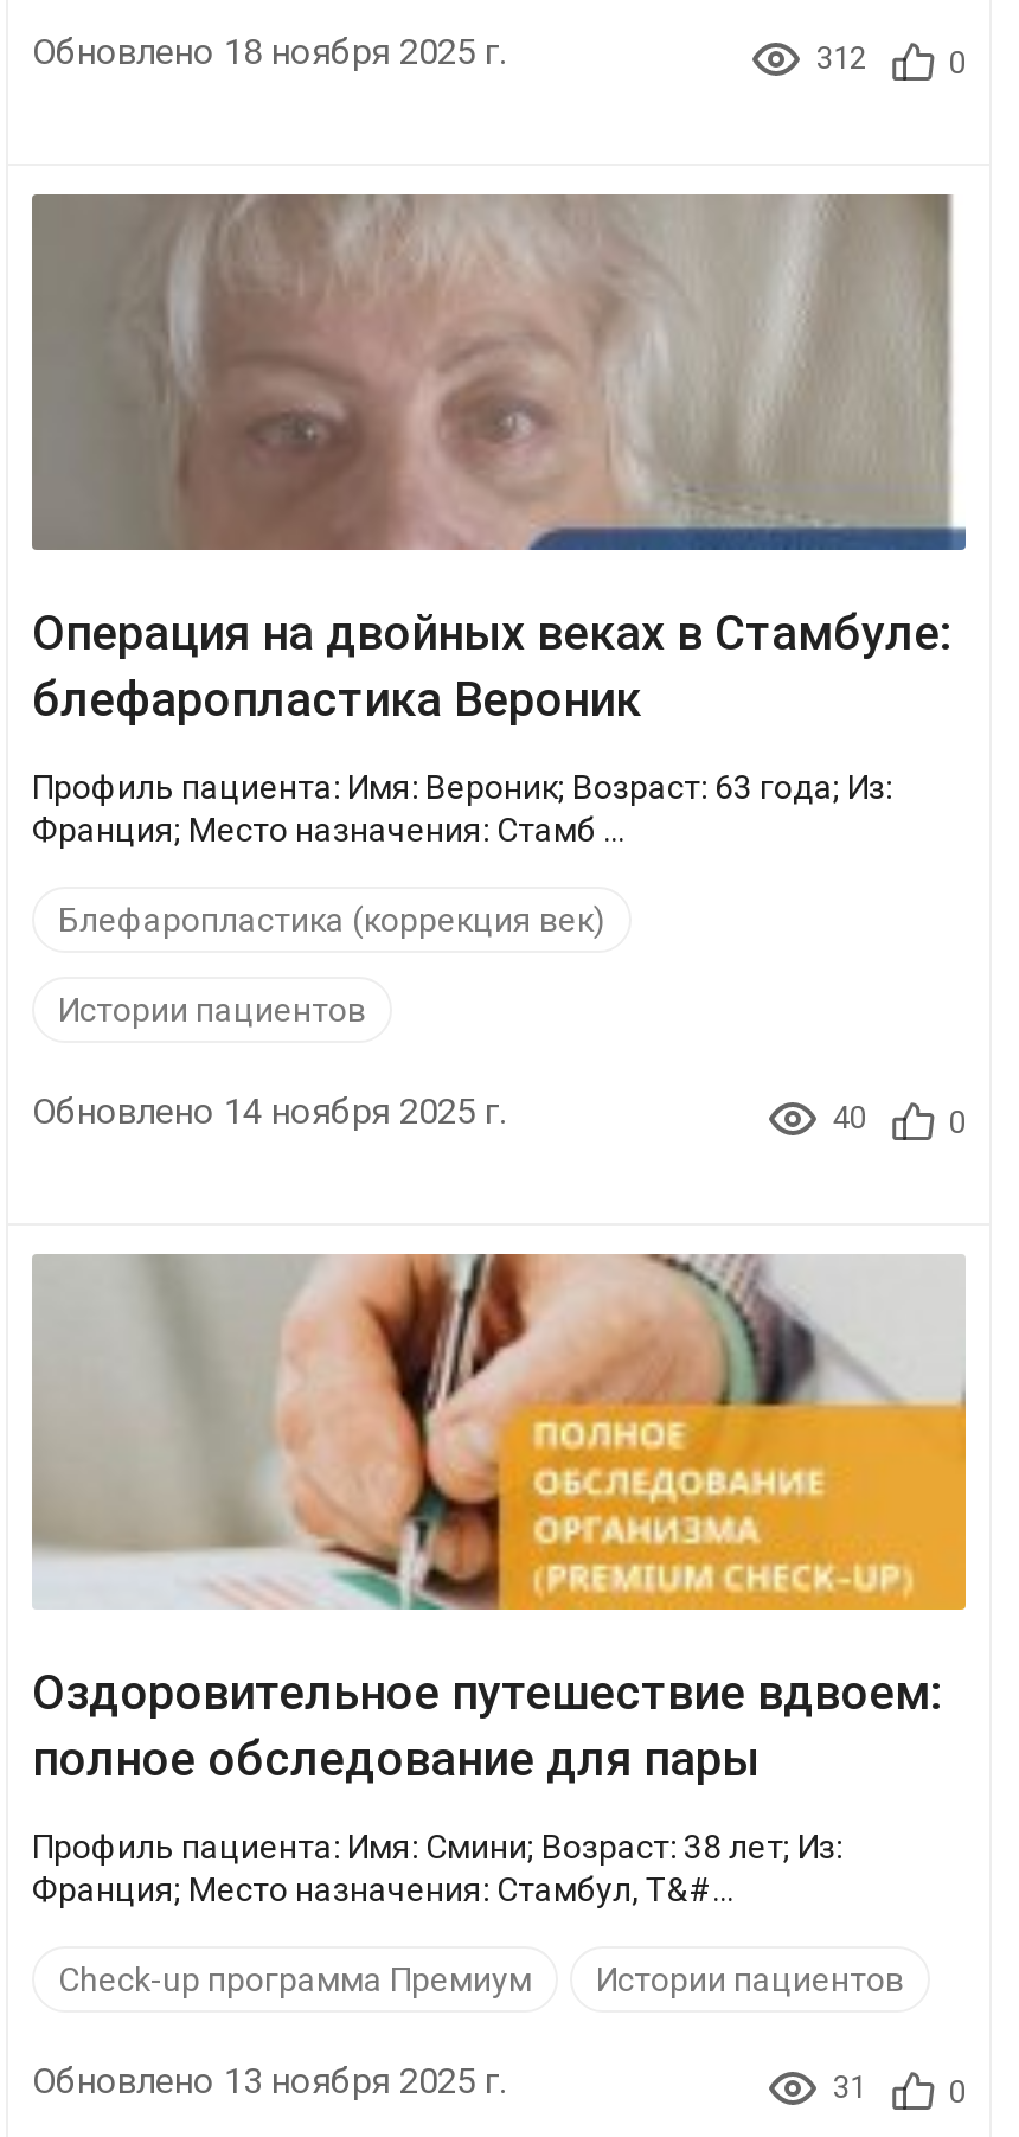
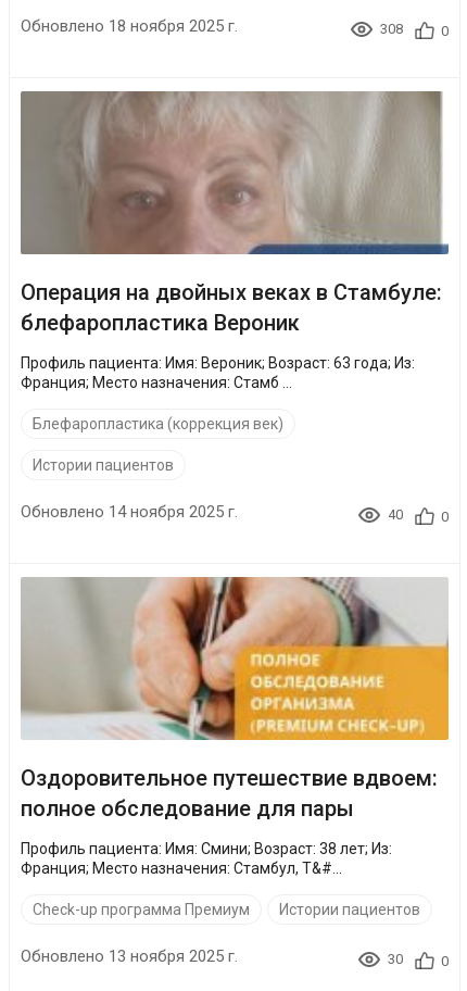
[816,41,866,77] 312 -> [380,21,403,37] 308
[833,2070,866,2106] 31 -> [388,951,403,968] 30

